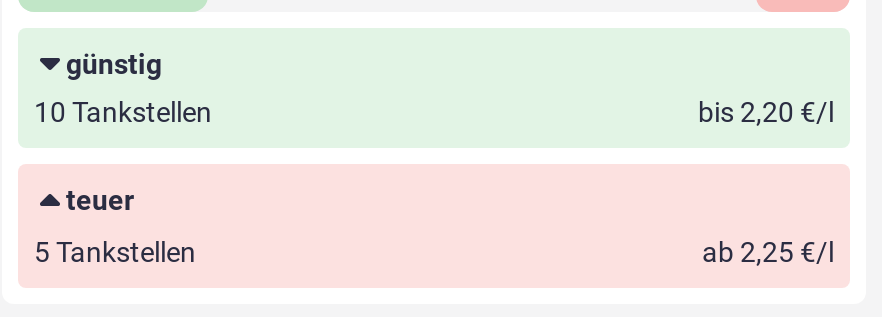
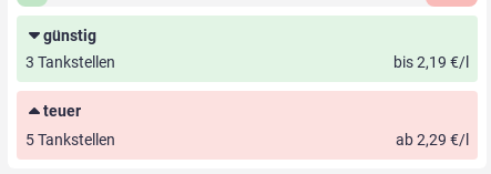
[34,96,212,128] 10 Tankstellen -> [25,53,115,71] 3 Tankstellen
[698,96,834,128] bis 2,20 €/l -> [393,53,469,71] bis 2,19 €/l
[702,236,834,268] ab 2,25 €/l -> [396,131,469,149] ab 2,29 €/l

